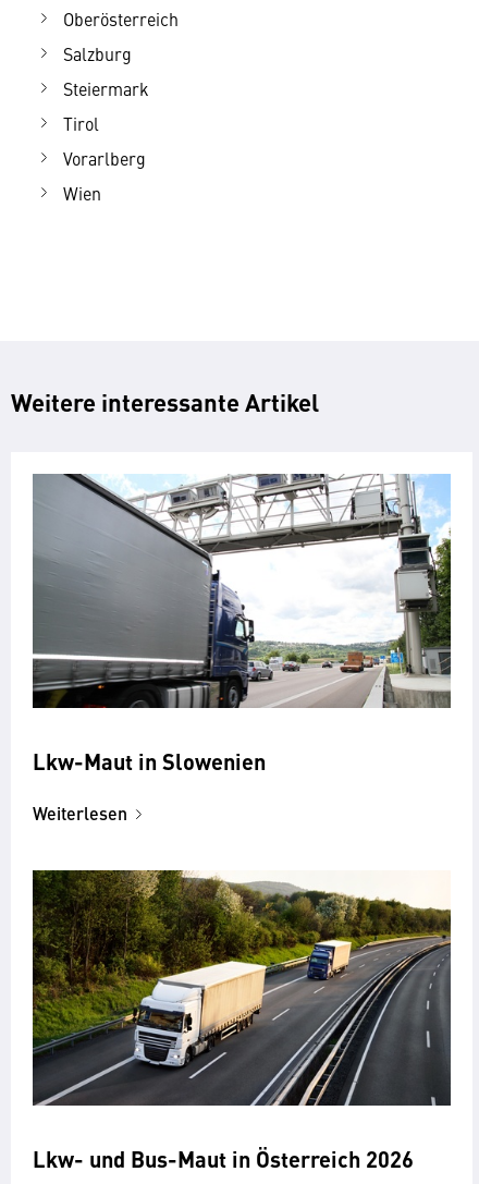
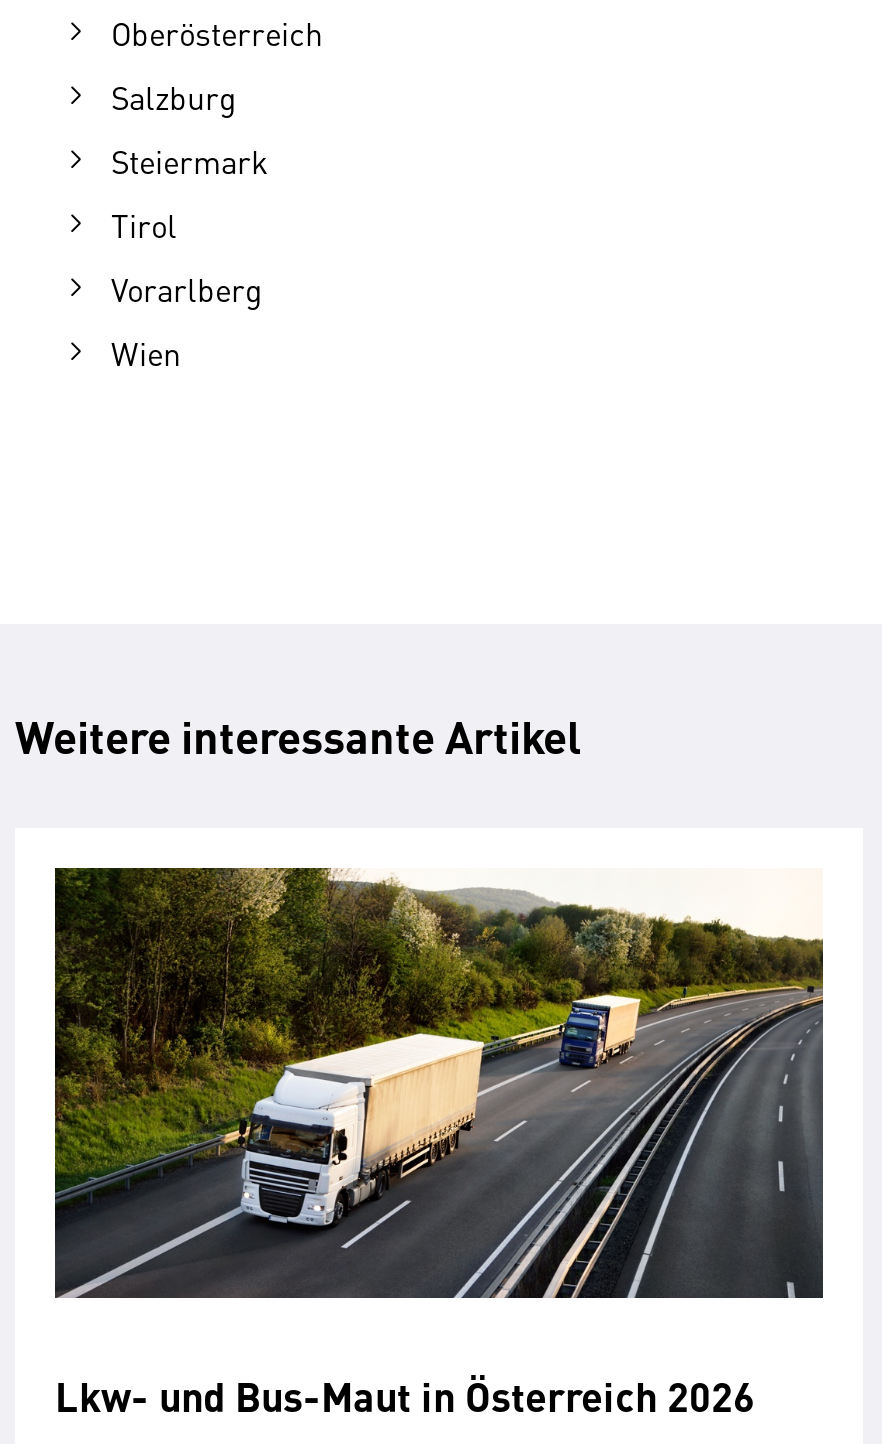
[32,473,451,826] [image] | Lkw-Maut in Slowenien | Weiterlesen -> none

